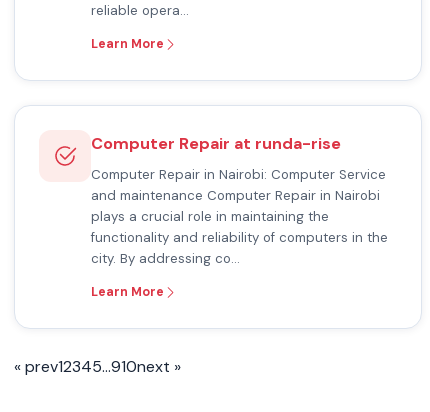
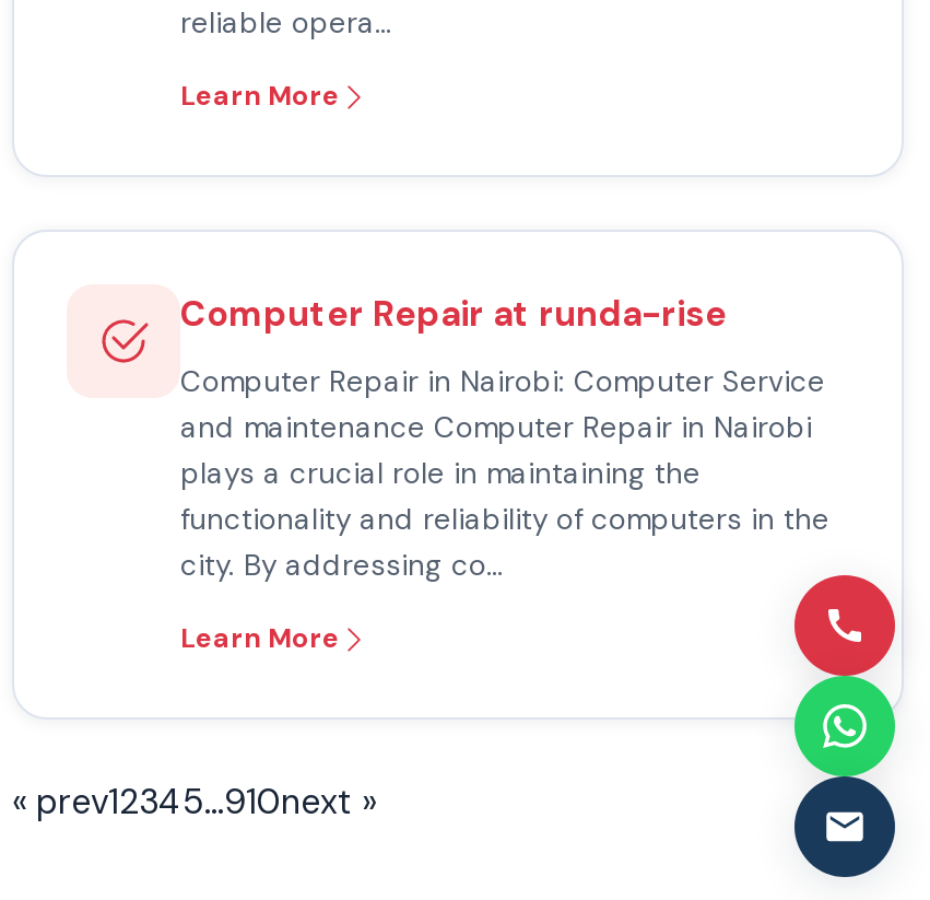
none -> [792,573,897,881] [image]

